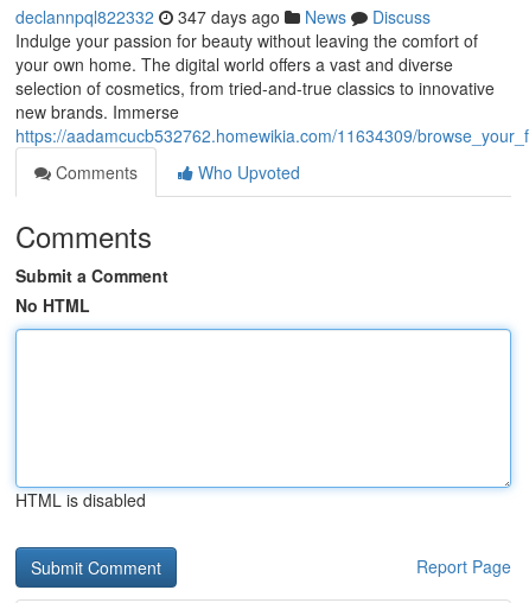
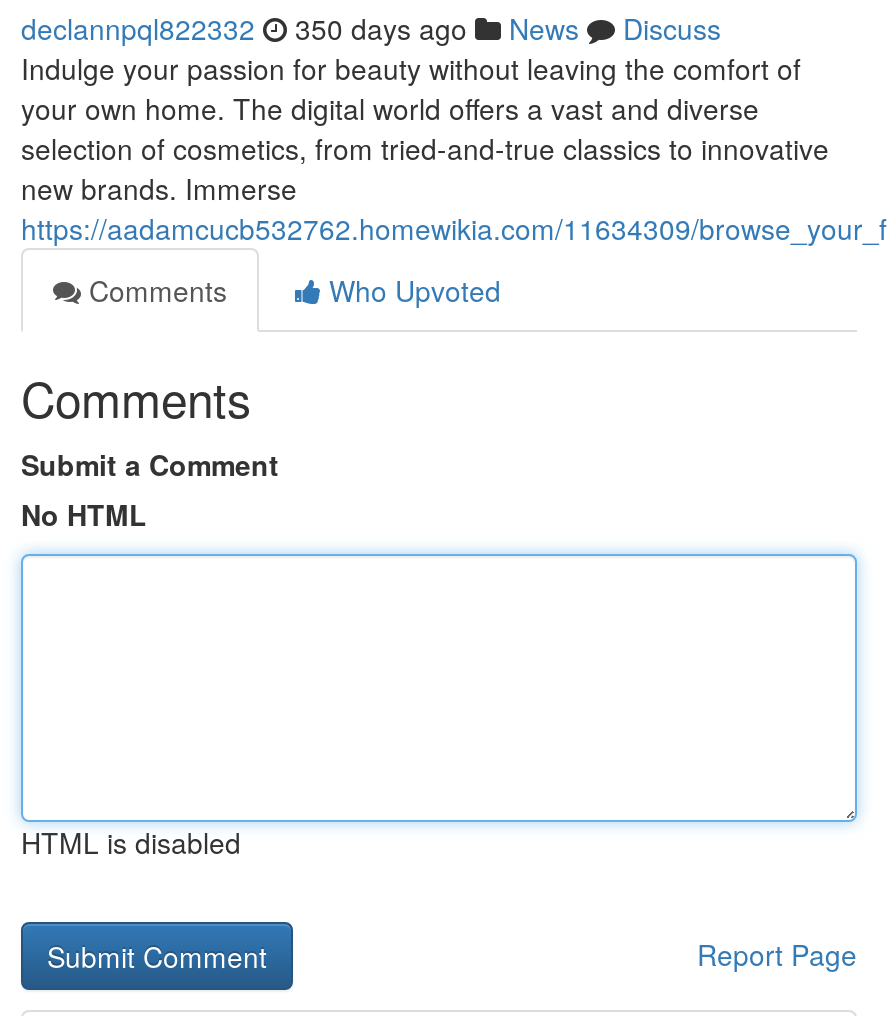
[15,5,431,28] declannpql822332 347 days ago News Discuss -> [21,8,721,48] declannpql822332 350 days ago News Discuss

